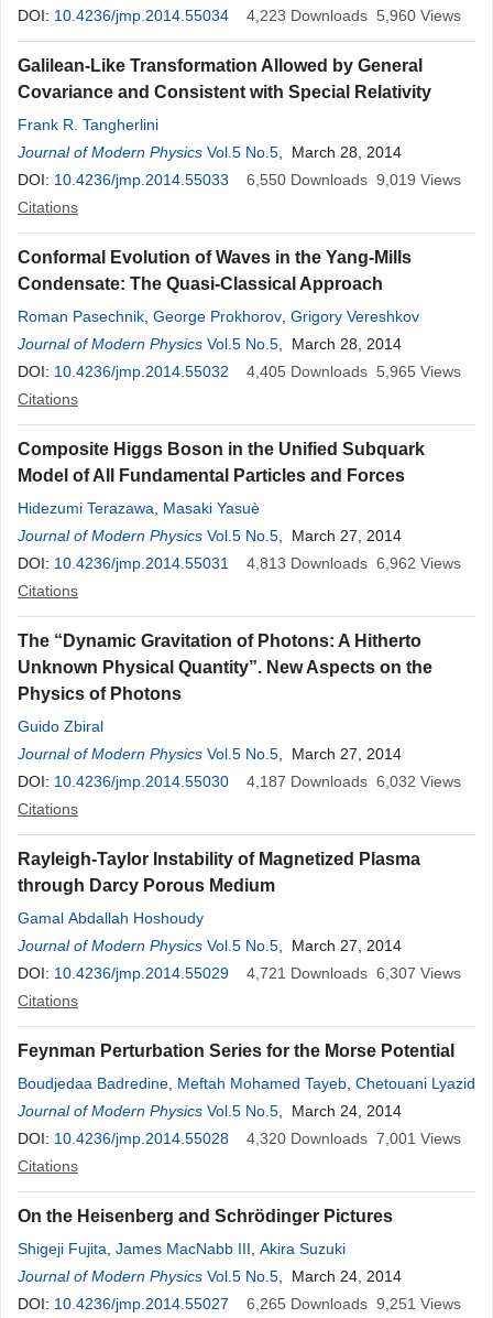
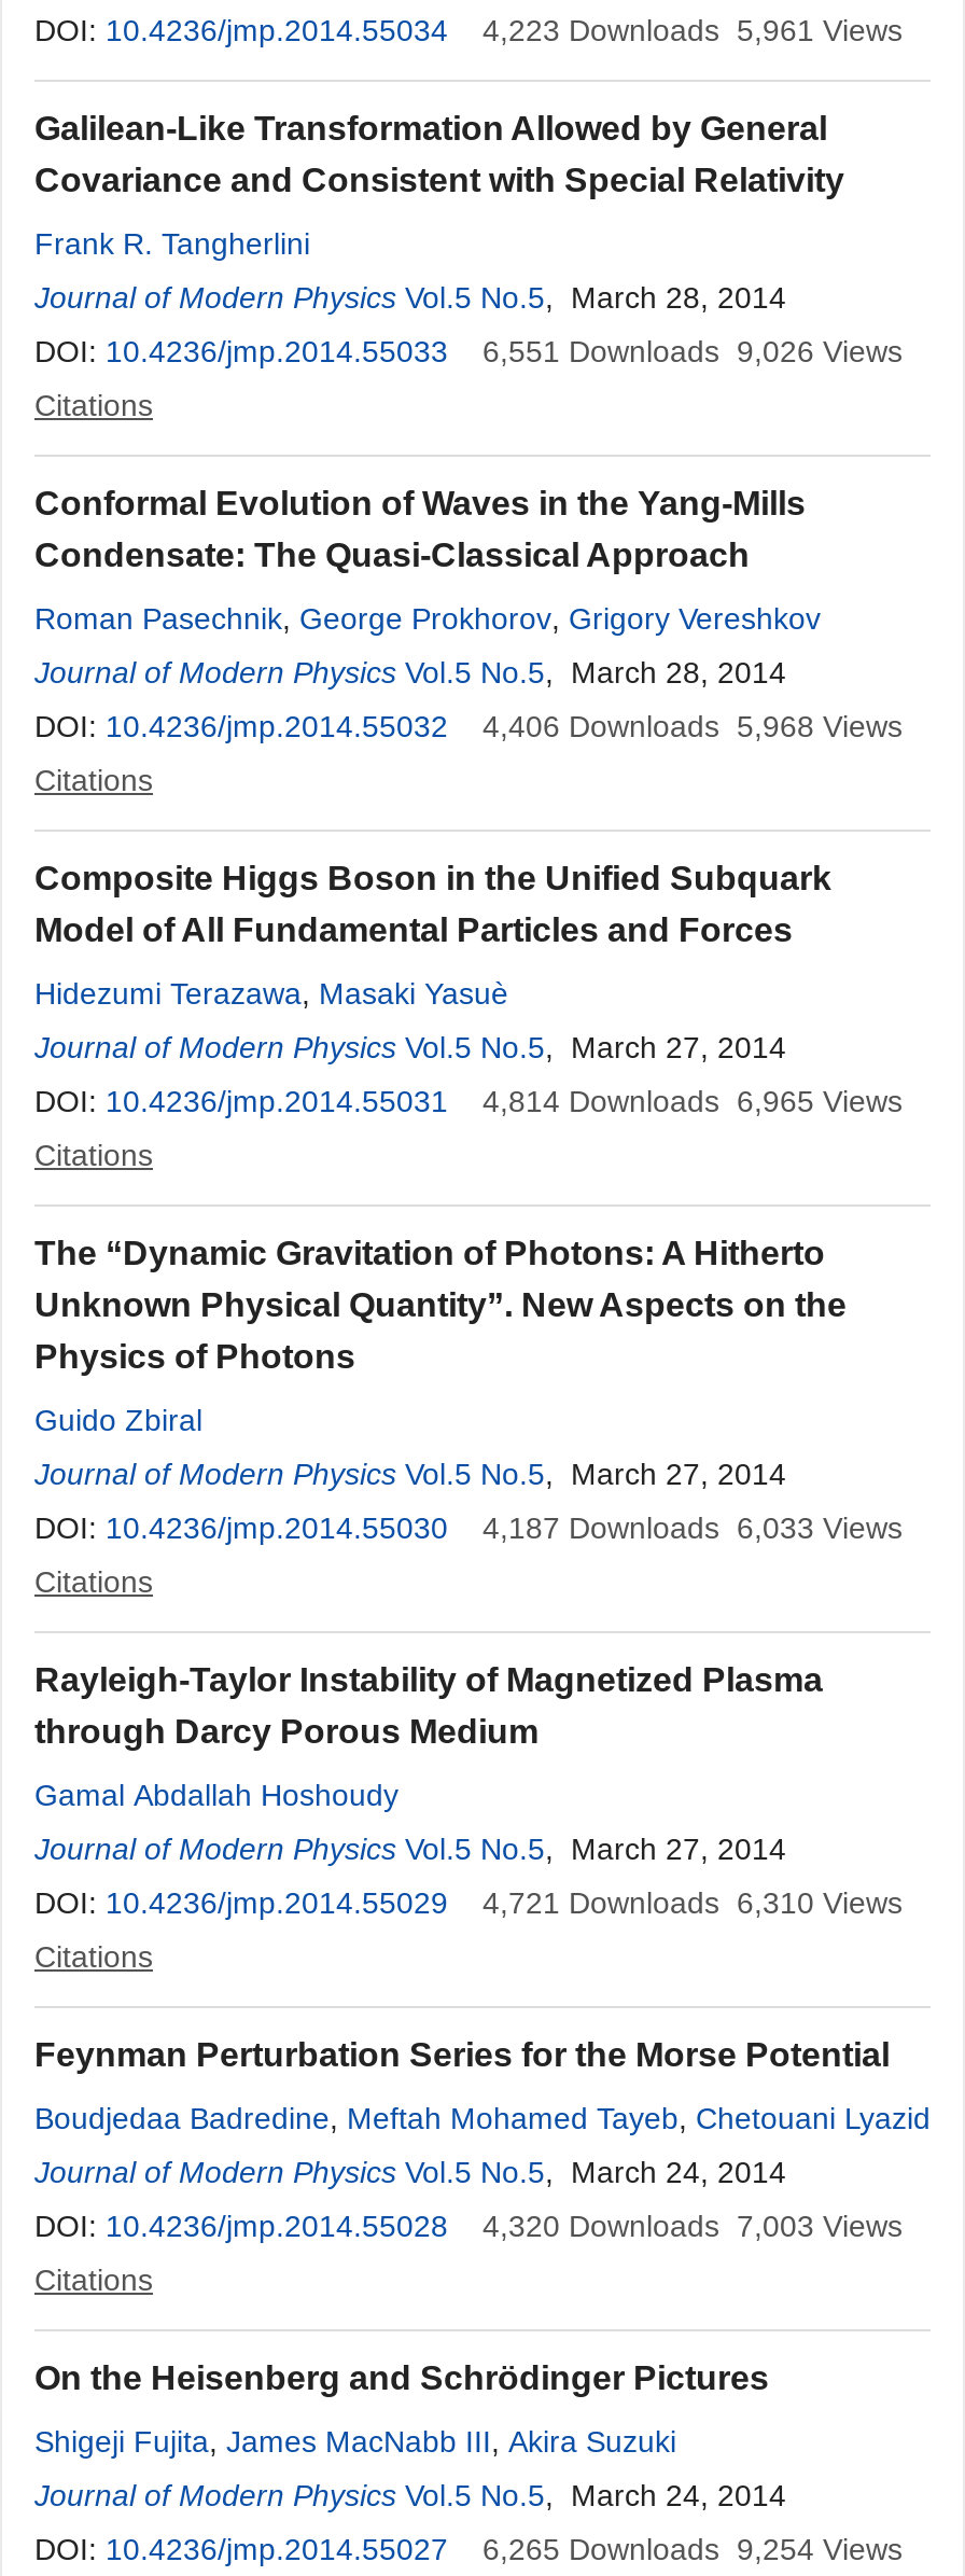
[246,7,461,24] 4,223 Downloads 5,960 Views -> [482,13,903,47] 4,223 Downloads 5,961 Views
[246,171,461,188] 6,550 Downloads 9,019 Views -> [482,334,903,368] 6,551 Downloads 9,026 Views
[246,363,461,380] 4,405 Downloads 5,965 Views -> [482,709,903,743] 4,406 Downloads 5,968 Views
[246,554,461,572] 4,813 Downloads 6,962 Views -> [482,1084,903,1118] 4,814 Downloads 6,965 Views
[246,773,461,790] 4,187 Downloads 6,032 Views -> [482,1510,903,1545] 4,187 Downloads 6,033 Views
[246,964,461,982] 4,721 Downloads 6,307 Views -> [482,1885,903,1920] 4,721 Downloads 6,310 Views
[246,1130,461,1147] 4,320 Downloads 7,001 Views -> [482,2209,903,2243] 4,320 Downloads 7,003 Views
[246,1295,461,1312] 6,265 Downloads 9,251 Views -> [482,2532,903,2566] 6,265 Downloads 9,254 Views

